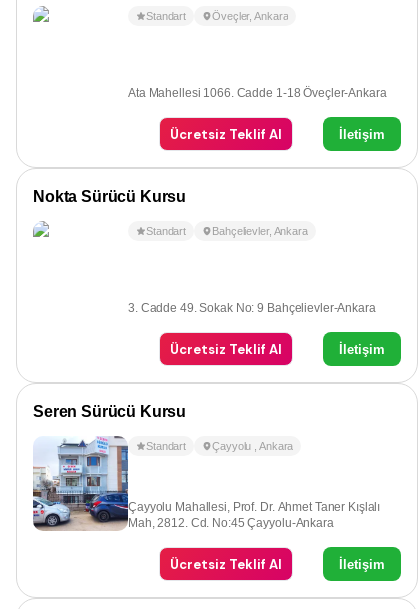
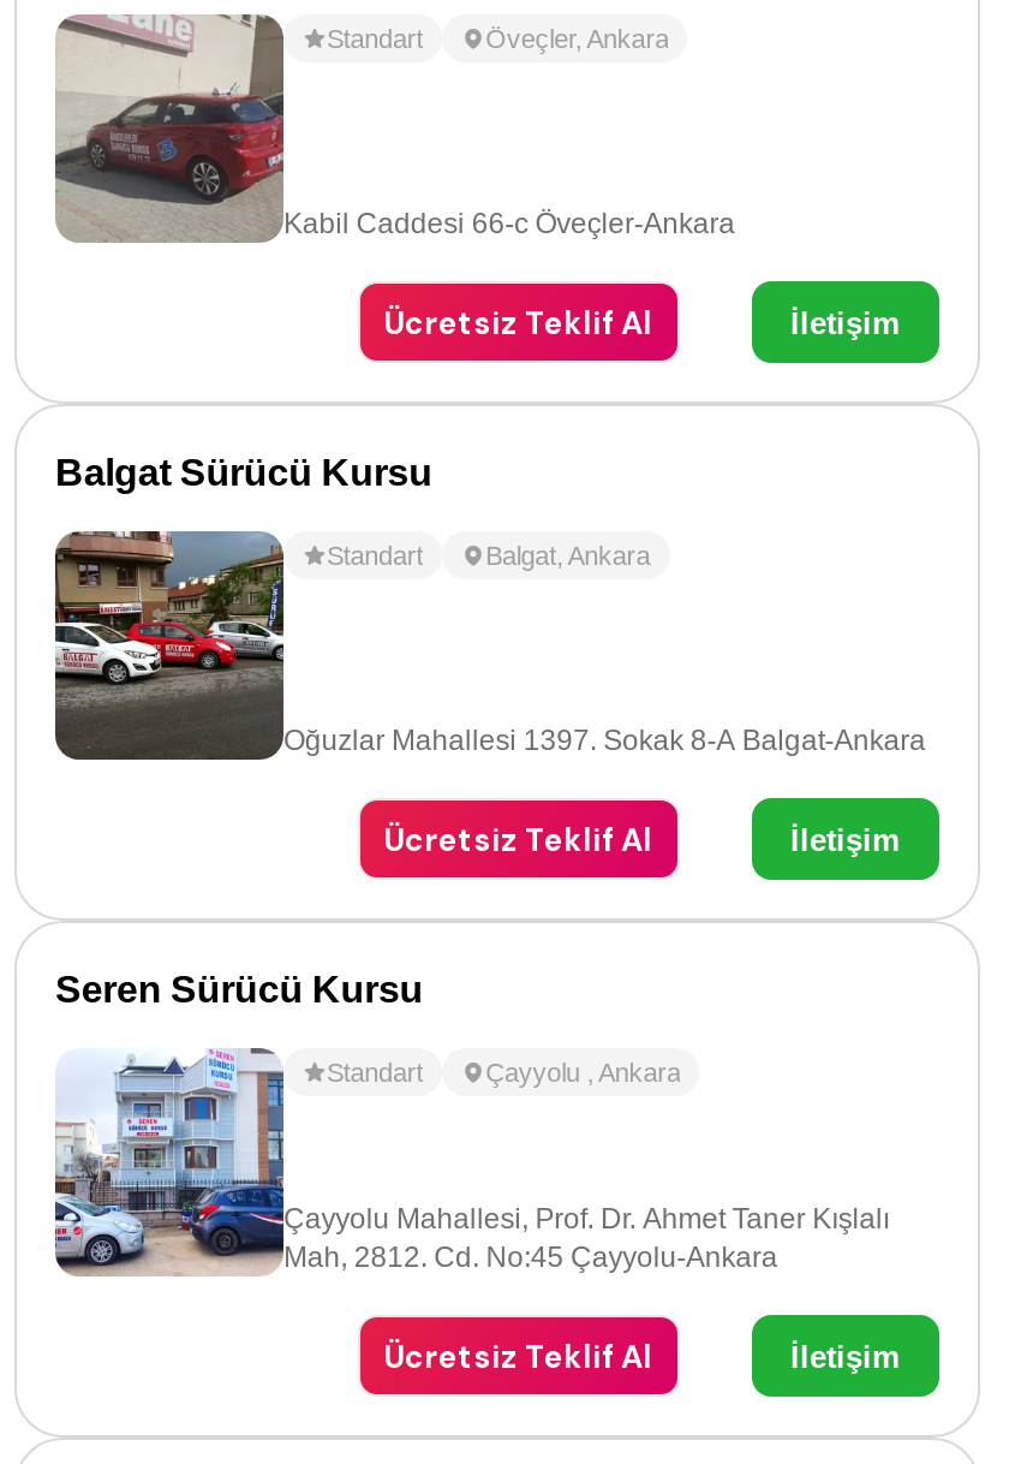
none -> [53,12,286,245] [image]
[128,86,387,100] Ata Mahellesi 1066. Cadde 1-18 Öveçler-Ankara -> [283,207,735,241] Kabil Caddesi 66-c Öveçler-Ankara
none -> [53,529,286,762] [image]
[33,188,186,205] Nokta Sürücü Kursu -> [55,453,432,494] Balgat Sürücü Kursu
[212,225,308,237] Bahçelievler, Ankara -> [486,542,650,570] Balgat, Ankara
[128,301,376,315] 3. Cadde 49. Sokak No: 9 Bahçelievler-Ankara -> [283,724,926,758] Oğuzlar Mahallesi 1397. Sokak 8-A Balgat-Ankara

